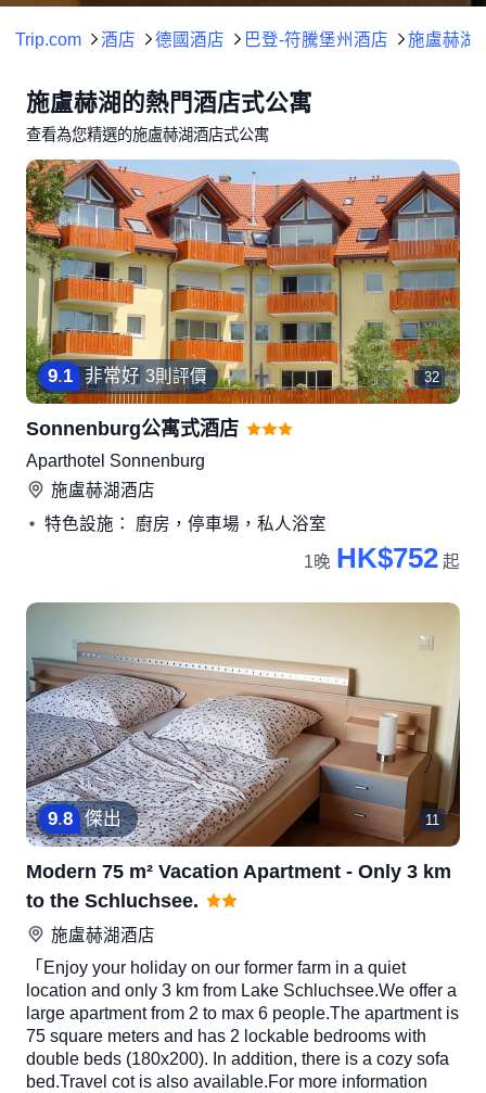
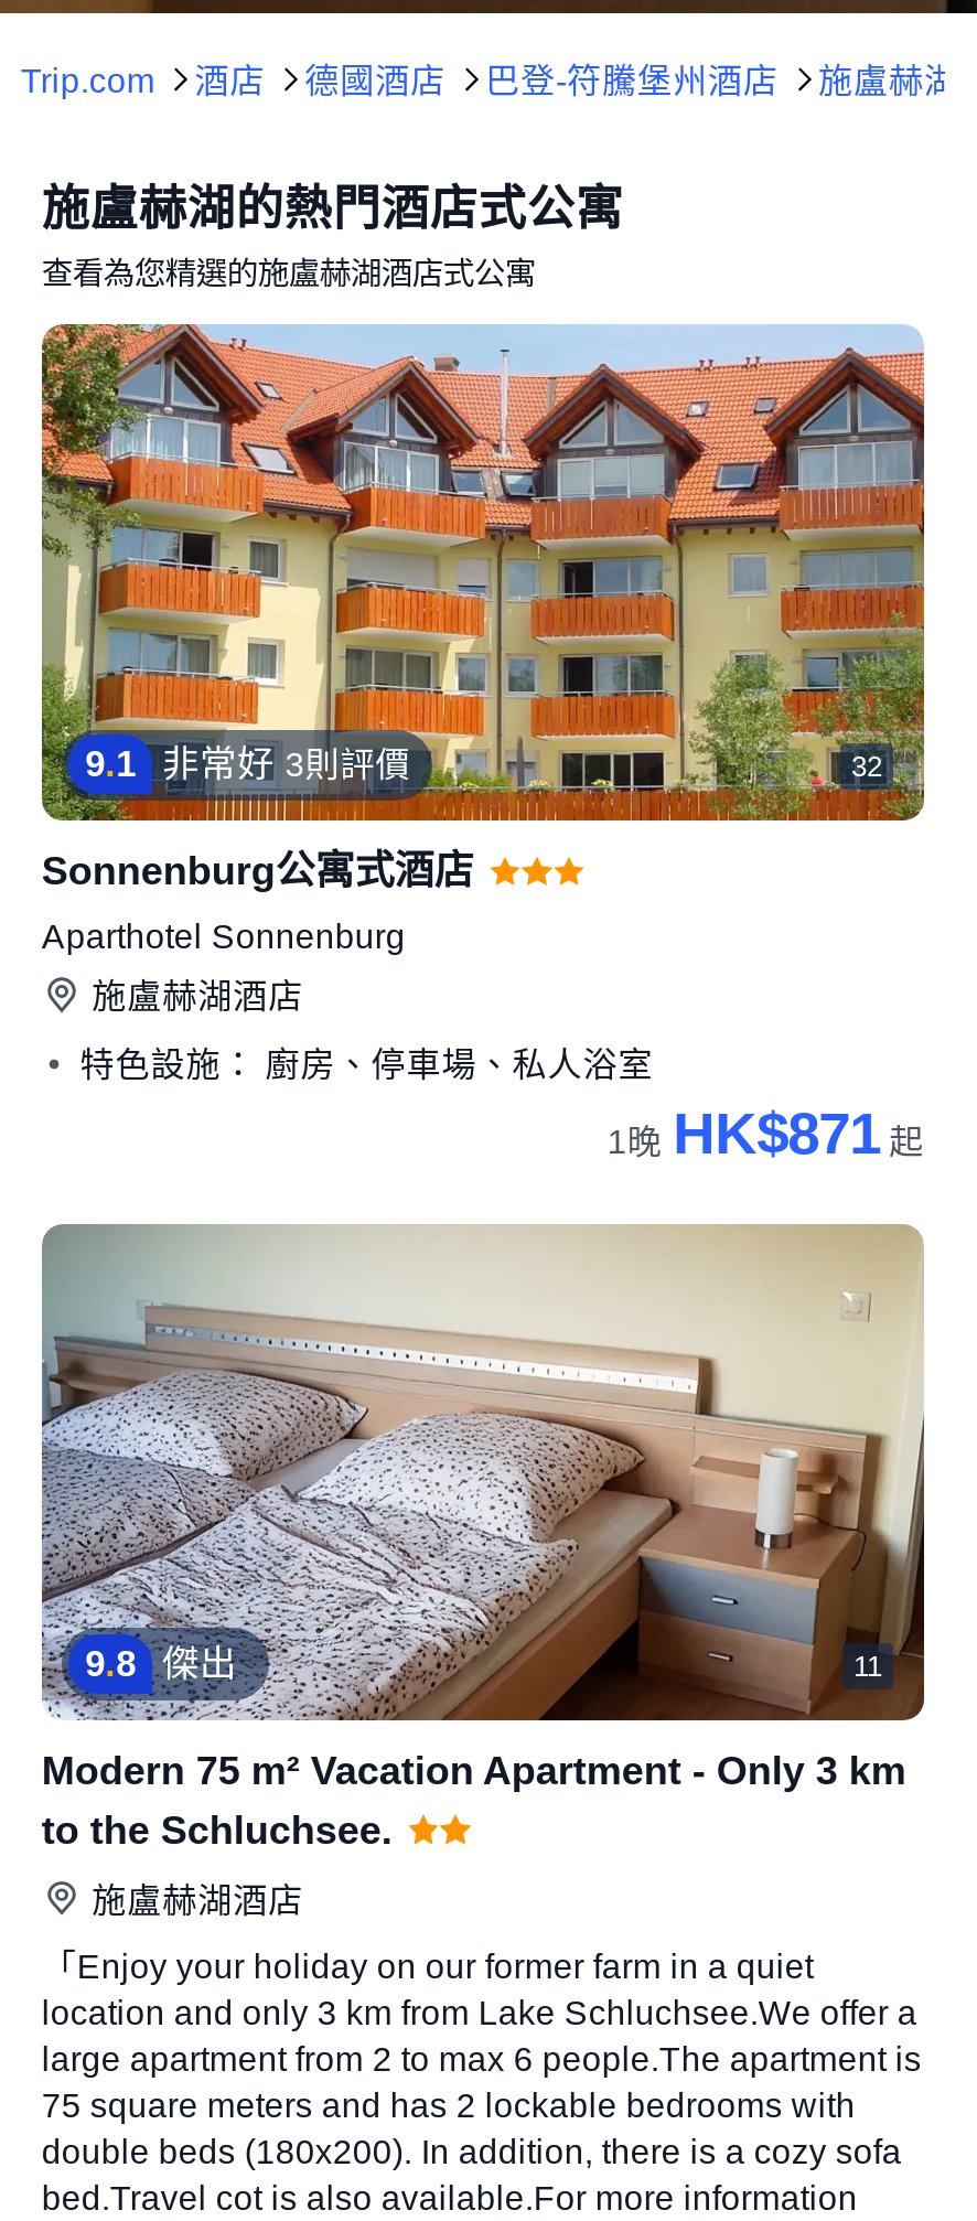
[45,515,327,533] 特色設施： 廚房，停車場，私人浴室 -> [80,1046,653,1083] 特色設施： 廚房、停車場、私人浴室
[304,542,460,574] 1晚 HK$752起 -> [607,1101,924,1167] 1晚 HK$871起

